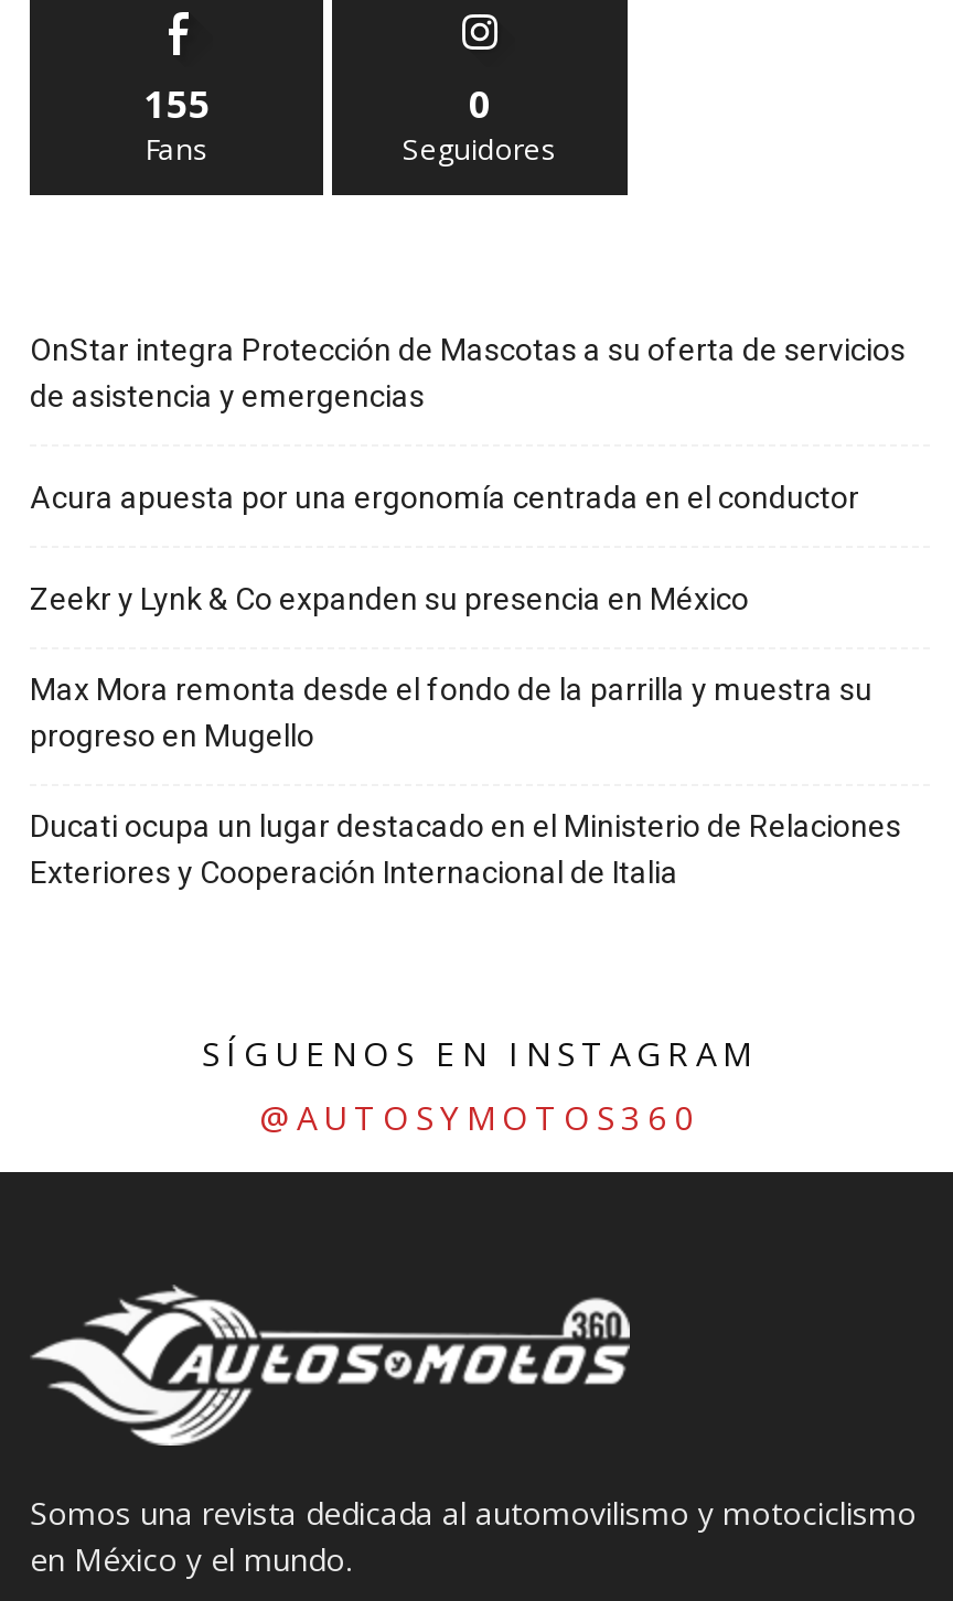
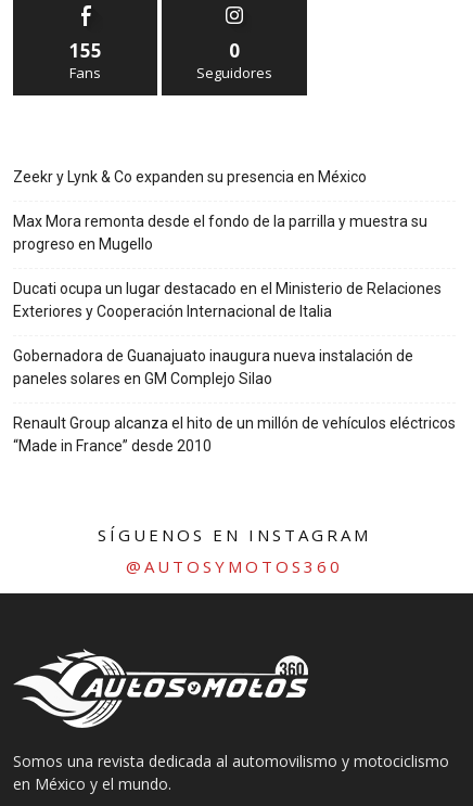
[30,333,906,516] OnStar integra Protección de Mascotas a su oferta de servicios | de asistencia y emergencias | Acura apuesta por una ergonomía centrada en el conductor -> none
moved [30,582,901,891] -> [13,169,442,321]: Zeekr y Lynk & Co expanden su presencia en México | Max Mora remonta desde el fondo de la parrilla y muestra su | progreso en Mugello | Ducati ocupa un lugar destacado en el Ministerio de Relaciones | Exteriores y Cooperación Internacional de Italia
none -> [13,348,456,455] Gobernadora de Guanajuato inaugura nueva instalación de | paneles solares en GM Complejo Silao | Renault Group alcanza el hito de un millón de vehículos eléctricos | “Made in France” desde 2010

